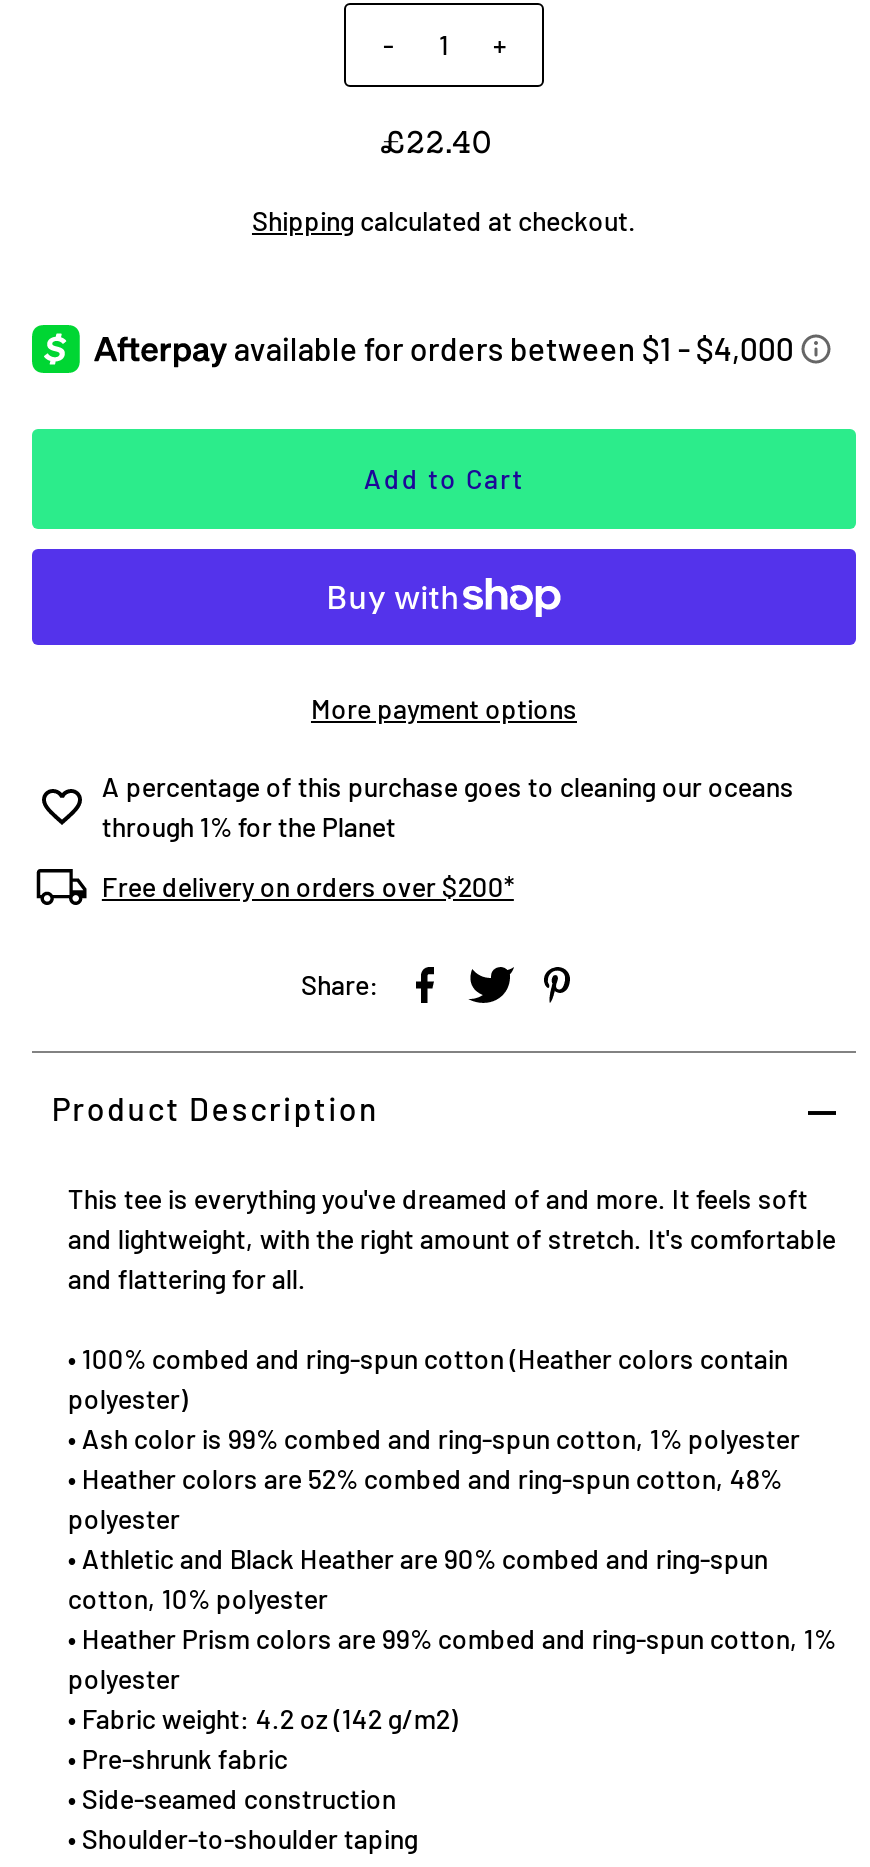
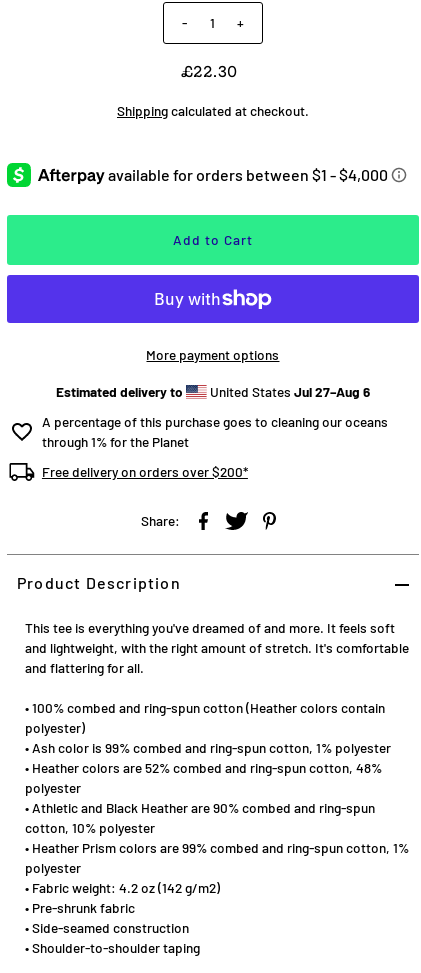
[380,124,493,160] £22.40 -> [181,63,238,81] £22.30
none -> [56,383,370,400] Estimated delivery to | United States Jul 27–Aug 6

